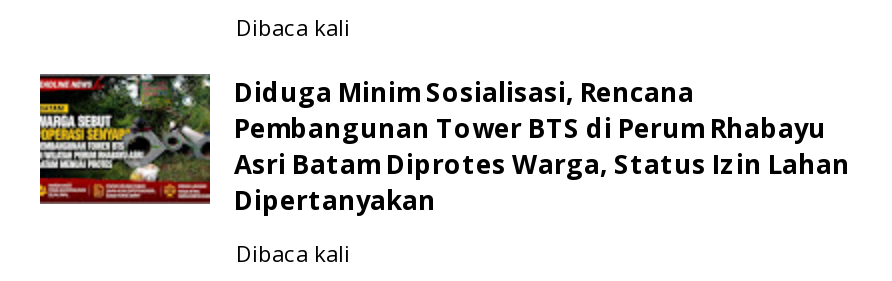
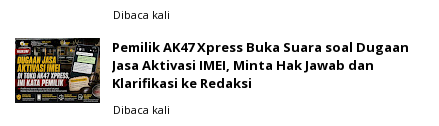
[38,72,850,218] [image] | Diduga Minim Sosialisasi, Rencana | Pembangunan Tower BTS di Perum Rhabayu | Asri Batam Diprotes Warga, Status Izin Lahan | Dipertanyakan -> [14,37,409,104] [image] | Pemilik AK47 Xpress Buka Suara soal Dugaan | Jasa Aktivasi IMEI, Minta Hak Jawab dan | Klarifikasi ke Redaksi

